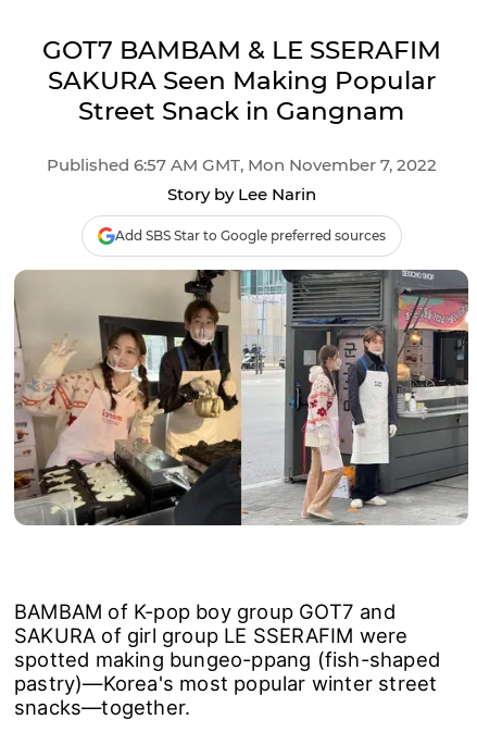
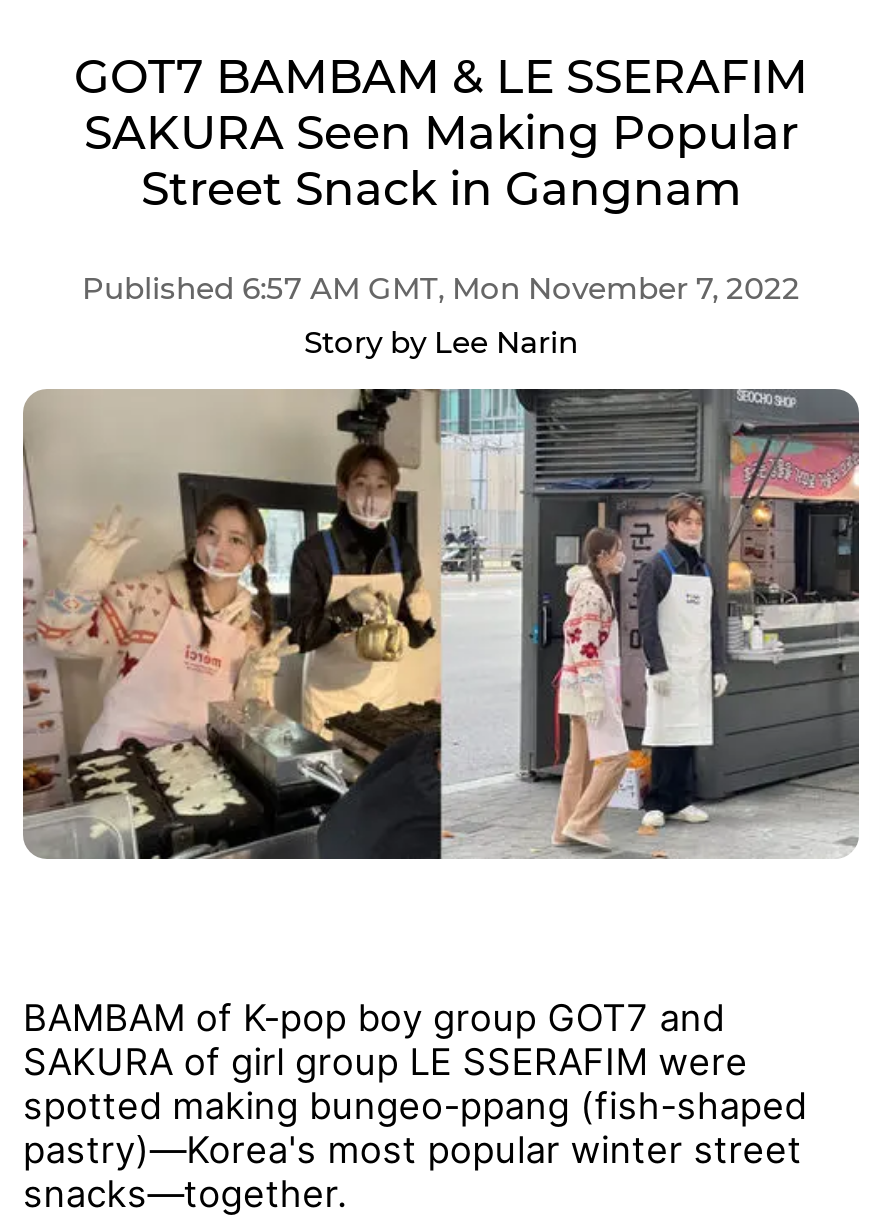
[115,227,385,244] Add SBS Star to Google preferred sources -> none

